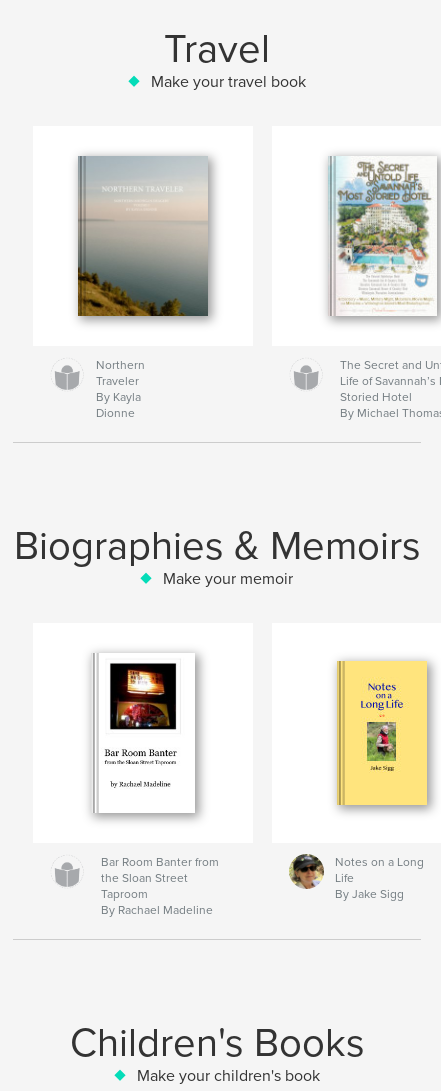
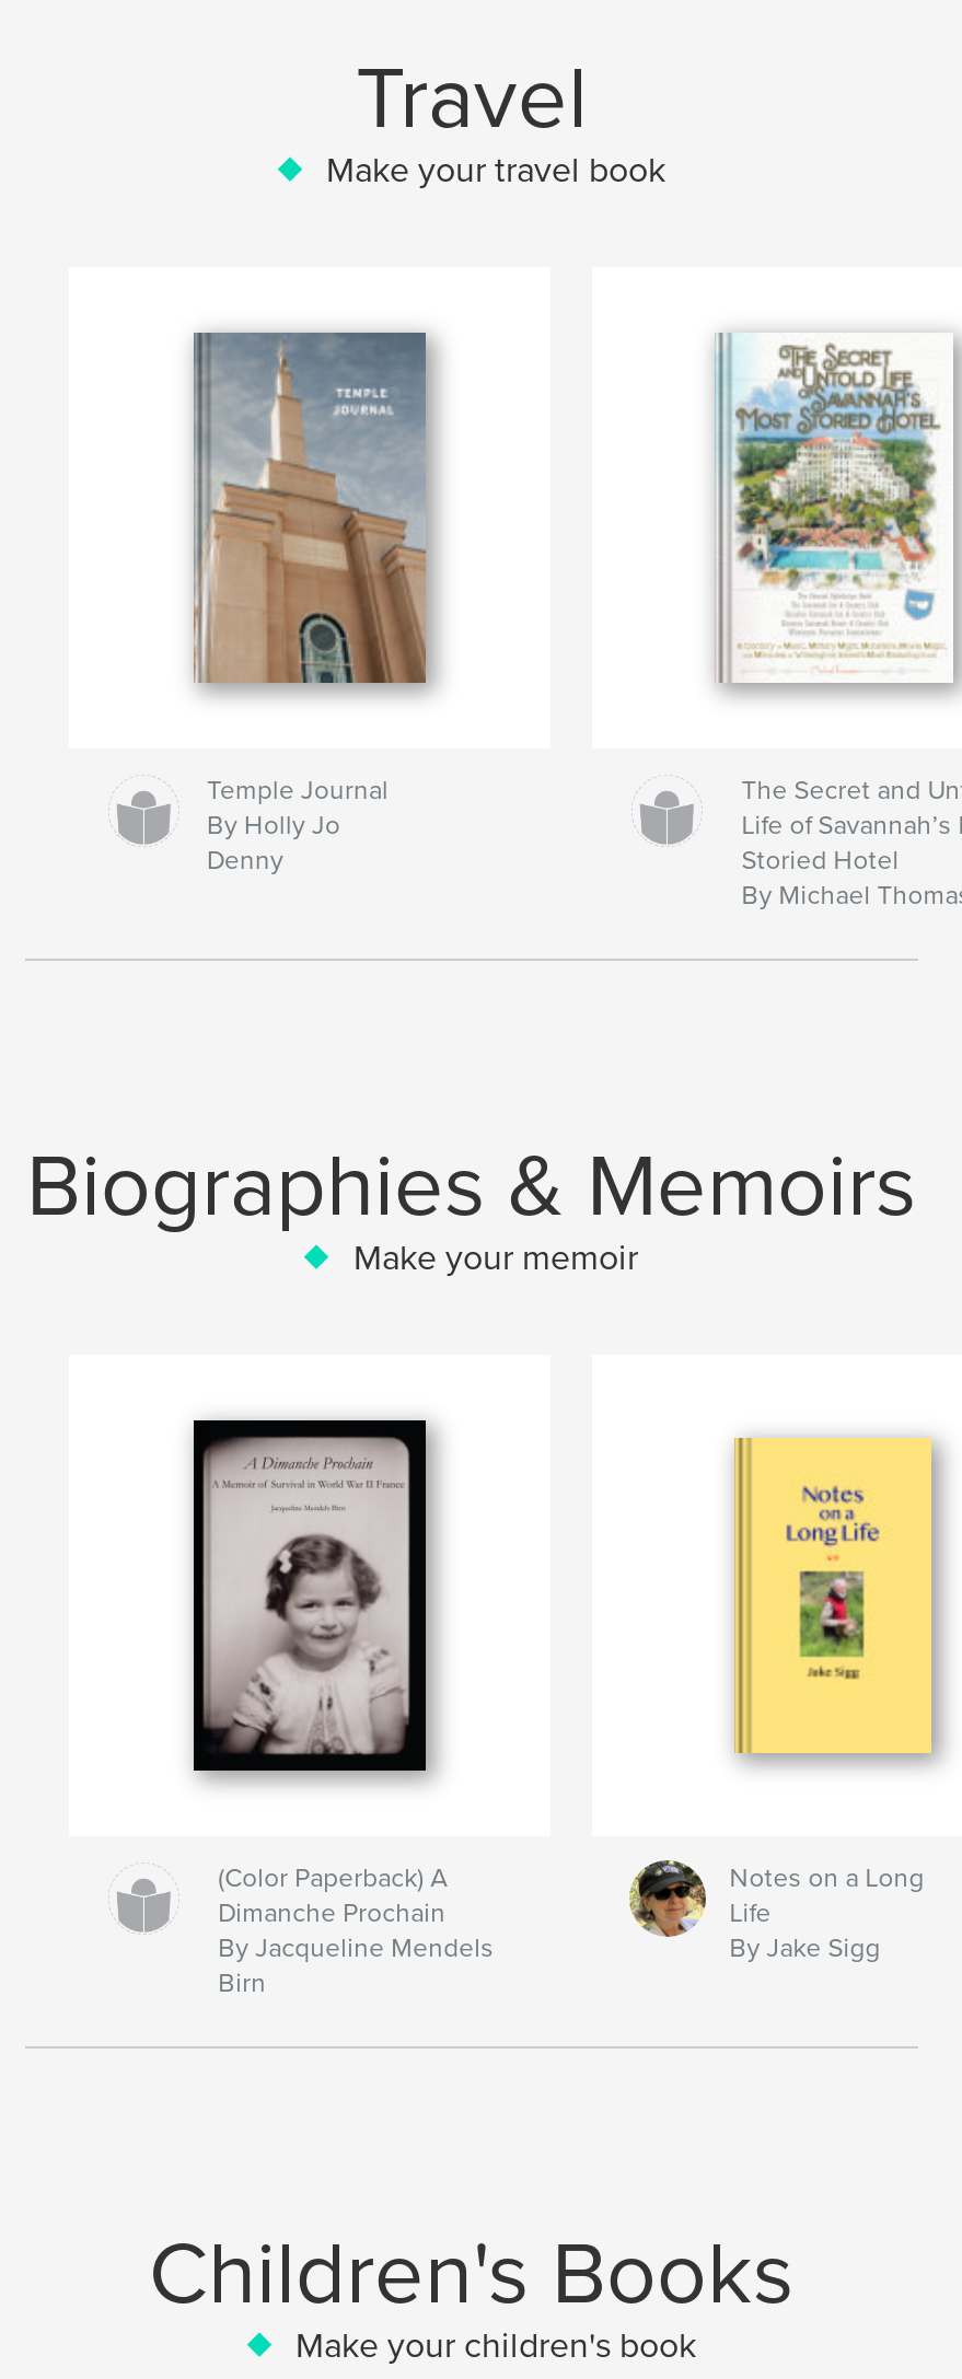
[76,155,215,420] [image] | Northern | Traveler | By Kayla | Dionne -> [165,333,465,875] [image] | Temple Journal | By Holly Jo | Denny
[90,653,196,814] [image] -> [192,1418,428,1773] [image]
[101,855,219,917] Bar Room Banter from | the Sloan Street | Taproom | By Rachael Madeline -> [218,1862,494,1998] (Color Paperback) A | Dimanche Prochain | By Jacqueline Mendels | Birn

